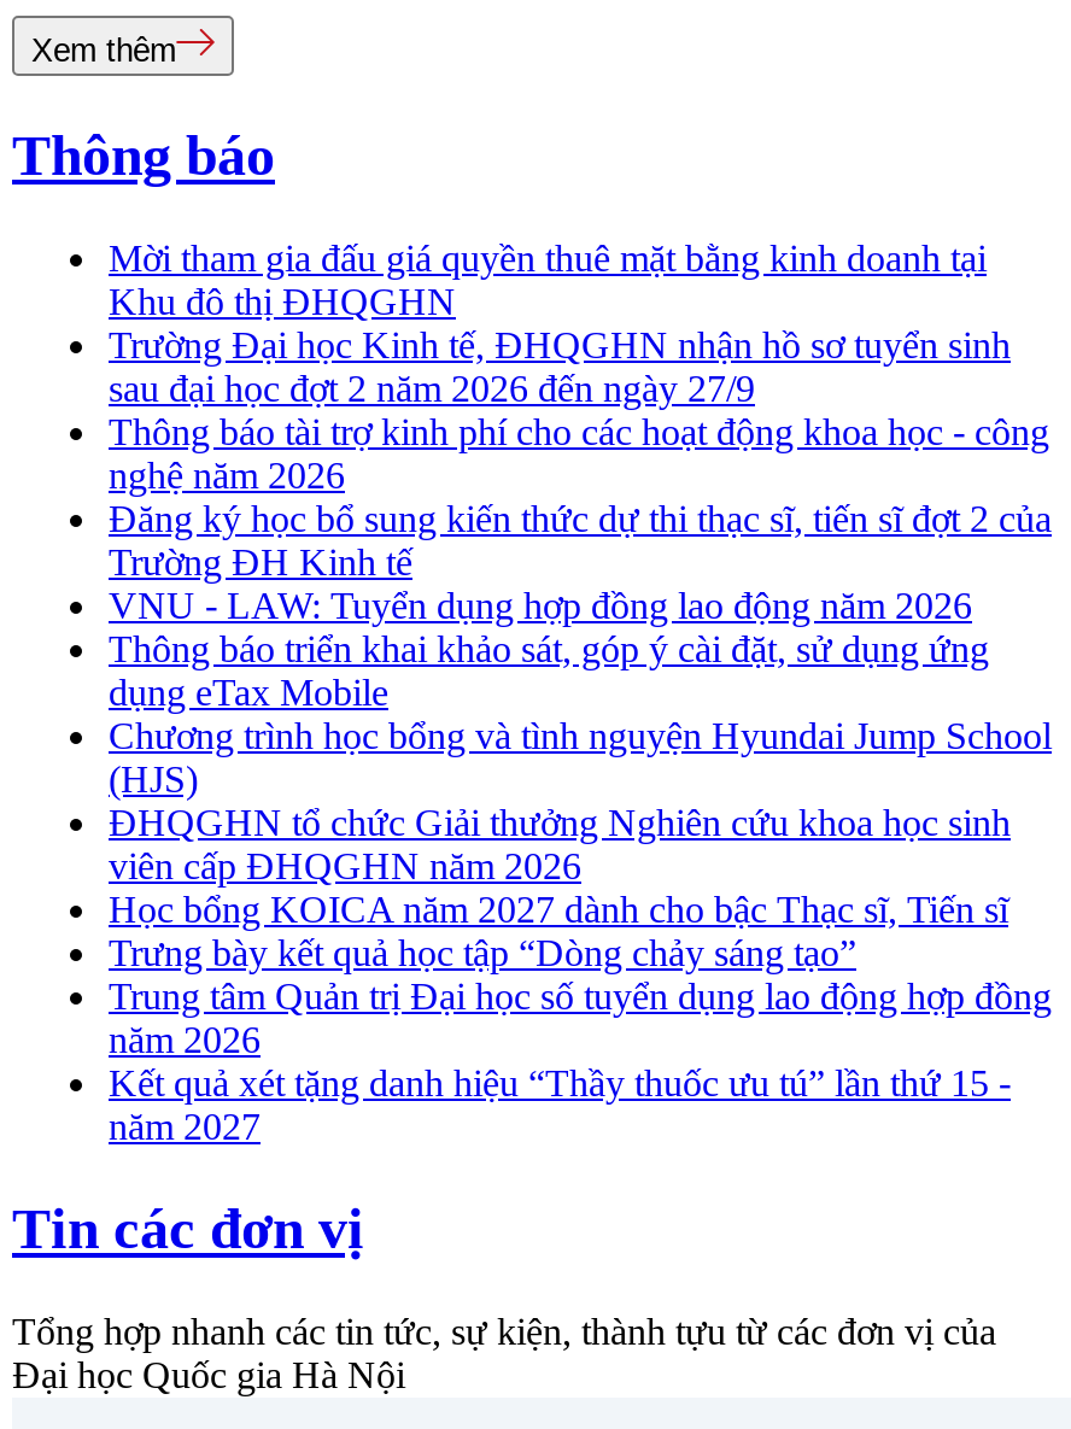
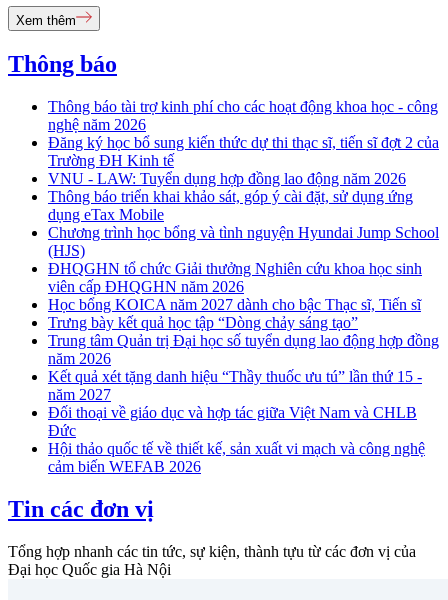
[109,238,1011,409] Mời tham gia đấu giá quyền thuê mặt bằng kinh doanh tại | Khu đô thị ĐHQGHN | Trường Đại học Kinh tế, ĐHQGHN nhận hồ sơ tuyển sinh | sau đại học đợt 2 năm 2026 đến ngày 27/9 -> none
moved [109,412,1052,1147] -> [48,98,439,403]: Thông báo tài trợ kinh phí cho các hoạt động khoa học - công | nghệ năm 2026 | Đăng ký học bổ sung kiến thức dự thi thạc sĩ, tiến sĩ đợt 2 của | ... | Kết quả xét tặng danh hiệu “Thầy thuốc ưu tú” lần thứ 15 - | năm 2027
none -> [48,404,425,475] Đối thoại về giáo dục và hợp tác giữa Việt Nam và CHLB | Đức | Hội thảo quốc tế về thiết kế, sản xuất vi mạch và công nghệ | cảm biến WEFAB 2026

